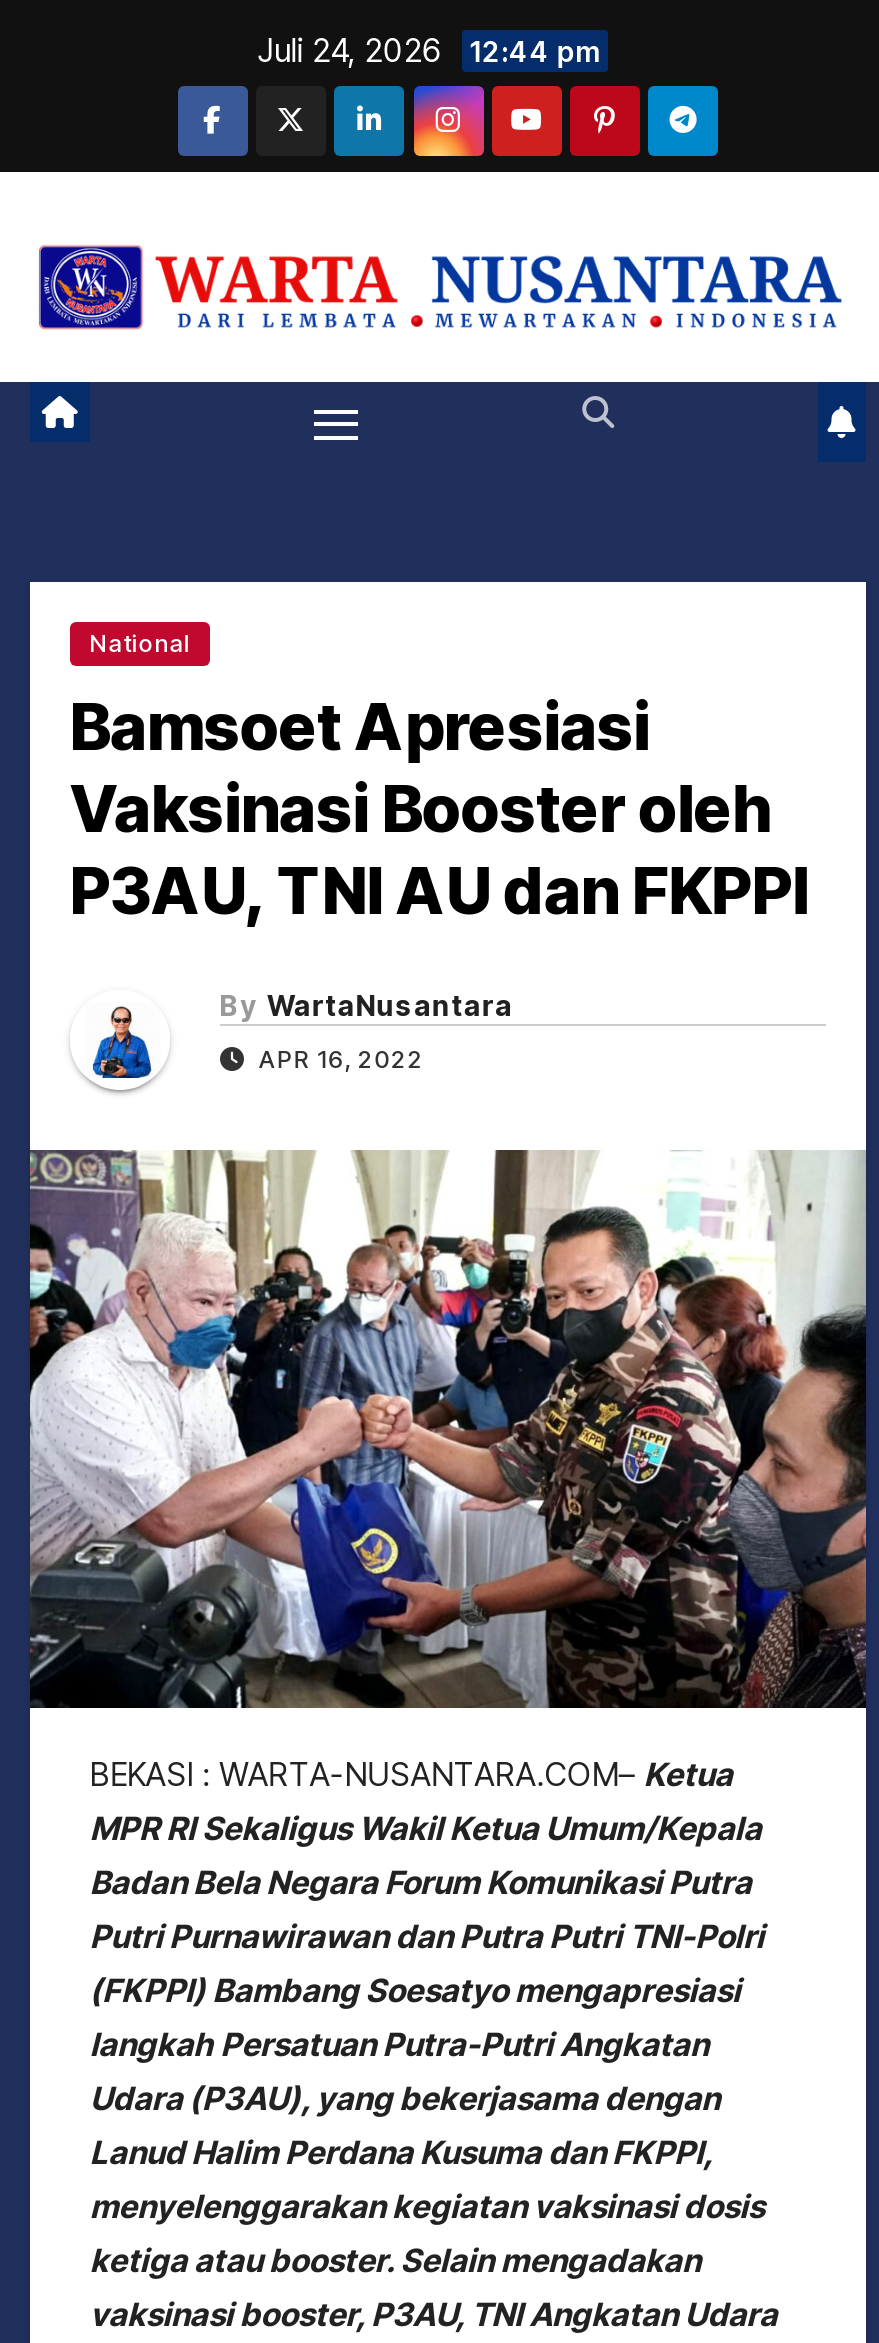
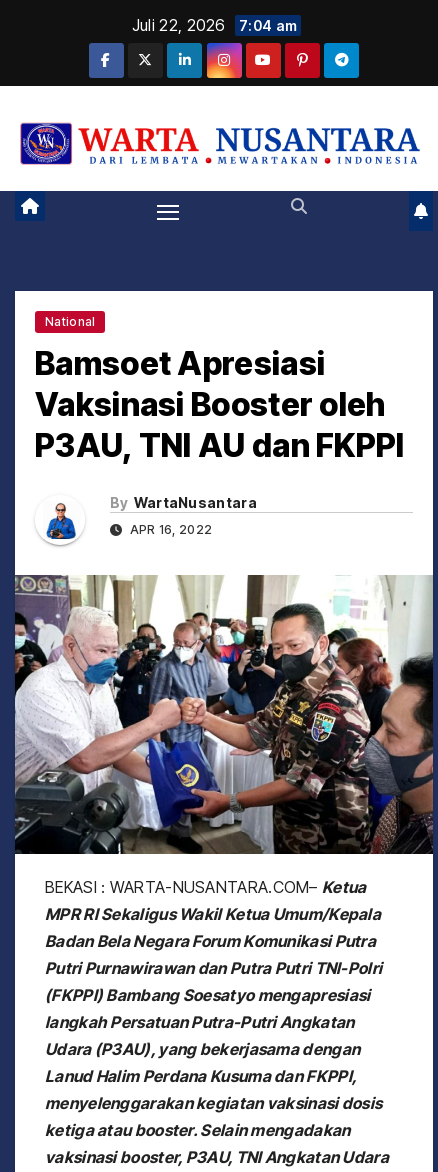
[257,30,601,70] Juli 24, 2026 12:44 pm -> [132,15,297,35] Juli 22, 2026 7:04 am

